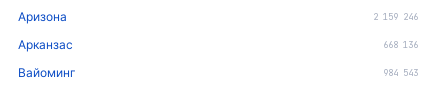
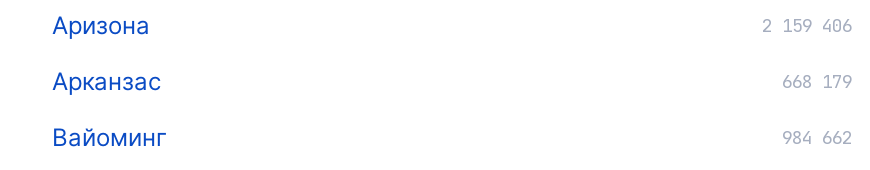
[373,10,418,22] 2 159 246 -> [762,13,852,37] 2 159 406
[383,38,418,50] 668 136 -> [782,69,852,93] 668 179
[383,66,418,78] 984 543 -> [782,125,852,149] 984 662

